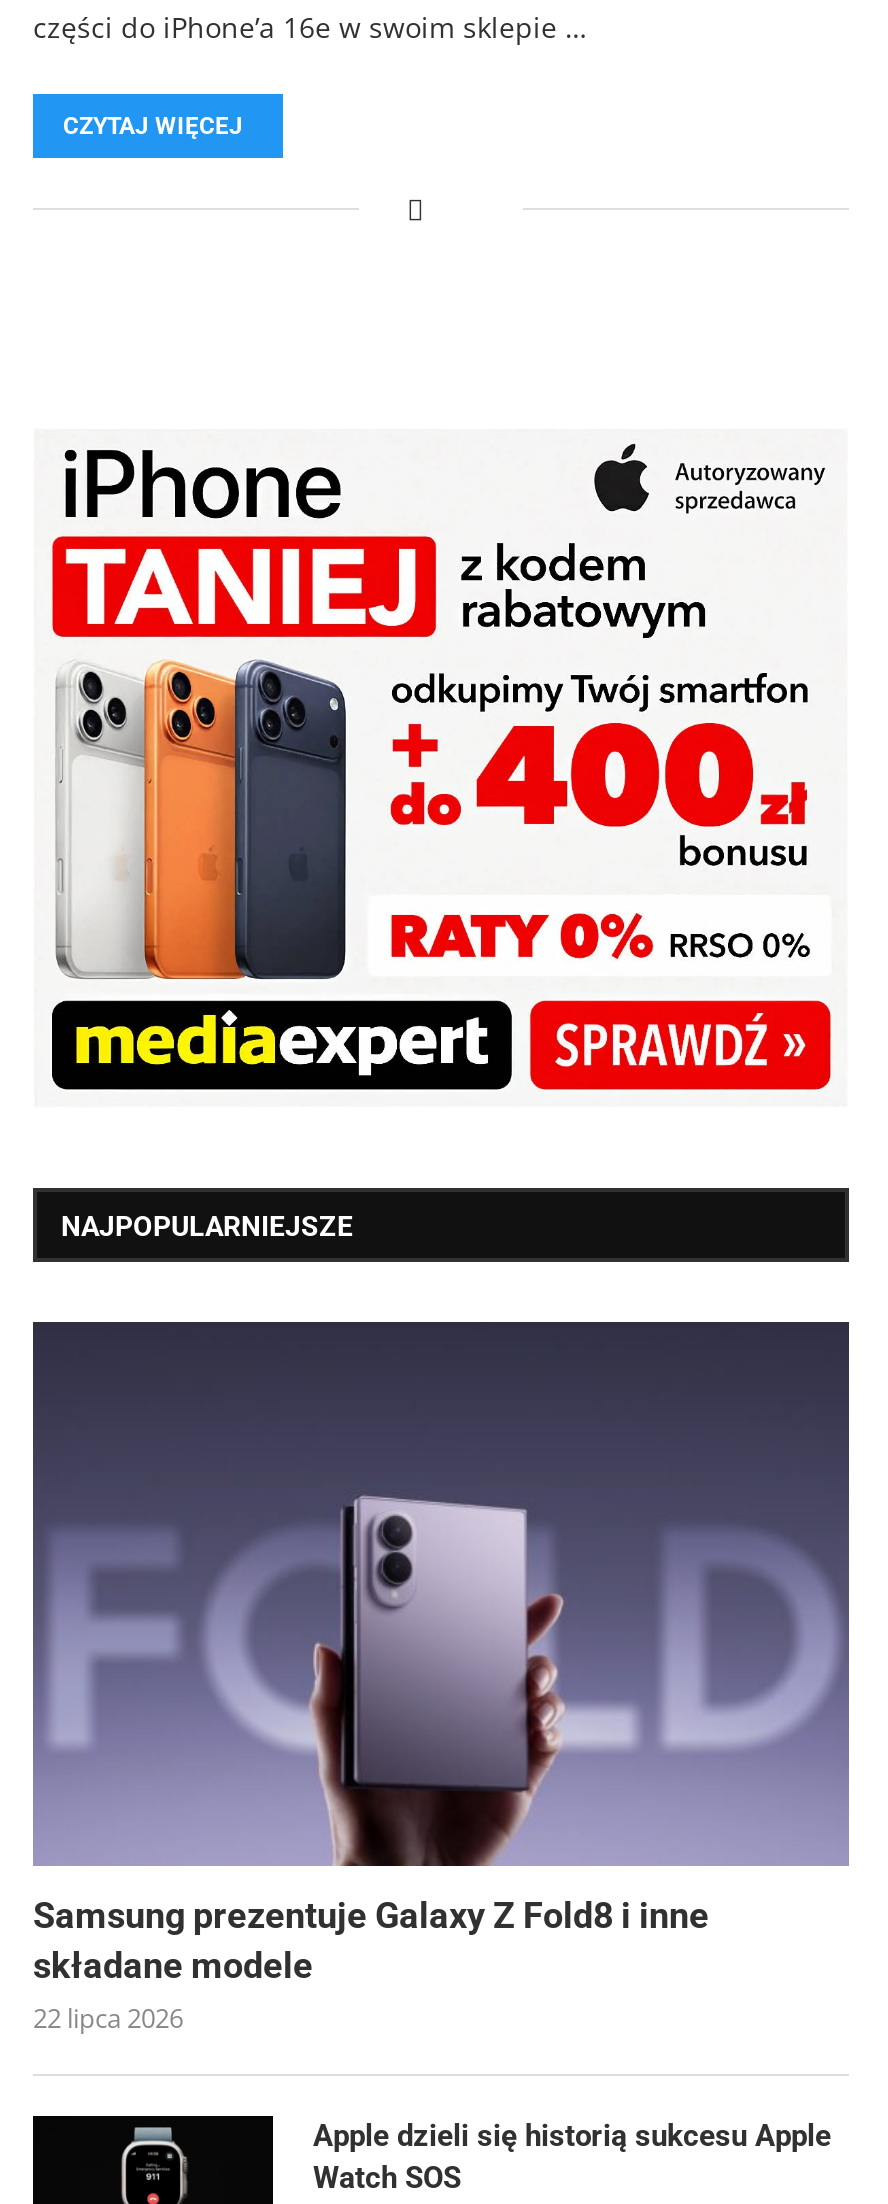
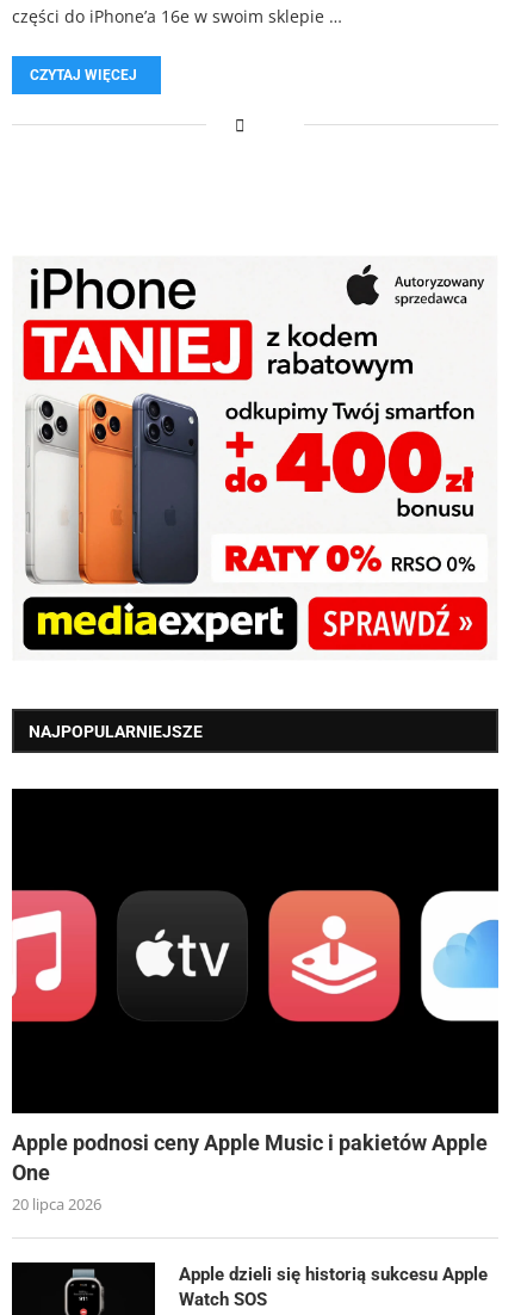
[31,1322,851,2036] [image] | Samsung prezentuje Galaxy Z Fold8 i inne | składane modele | 22 lipca 2026 -> [11,790,500,1215] [image] | Apple podnosi ceny Apple Music i pakietów Apple | One | 20 lipca 2026

